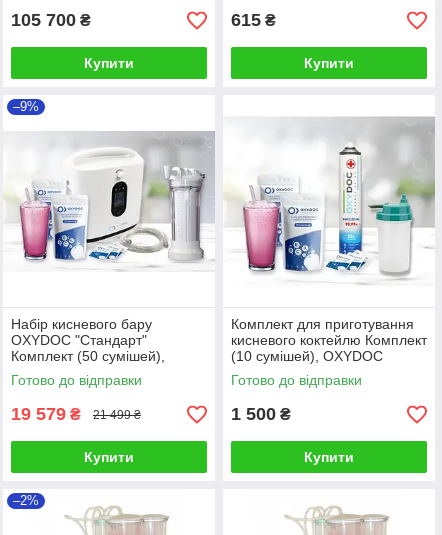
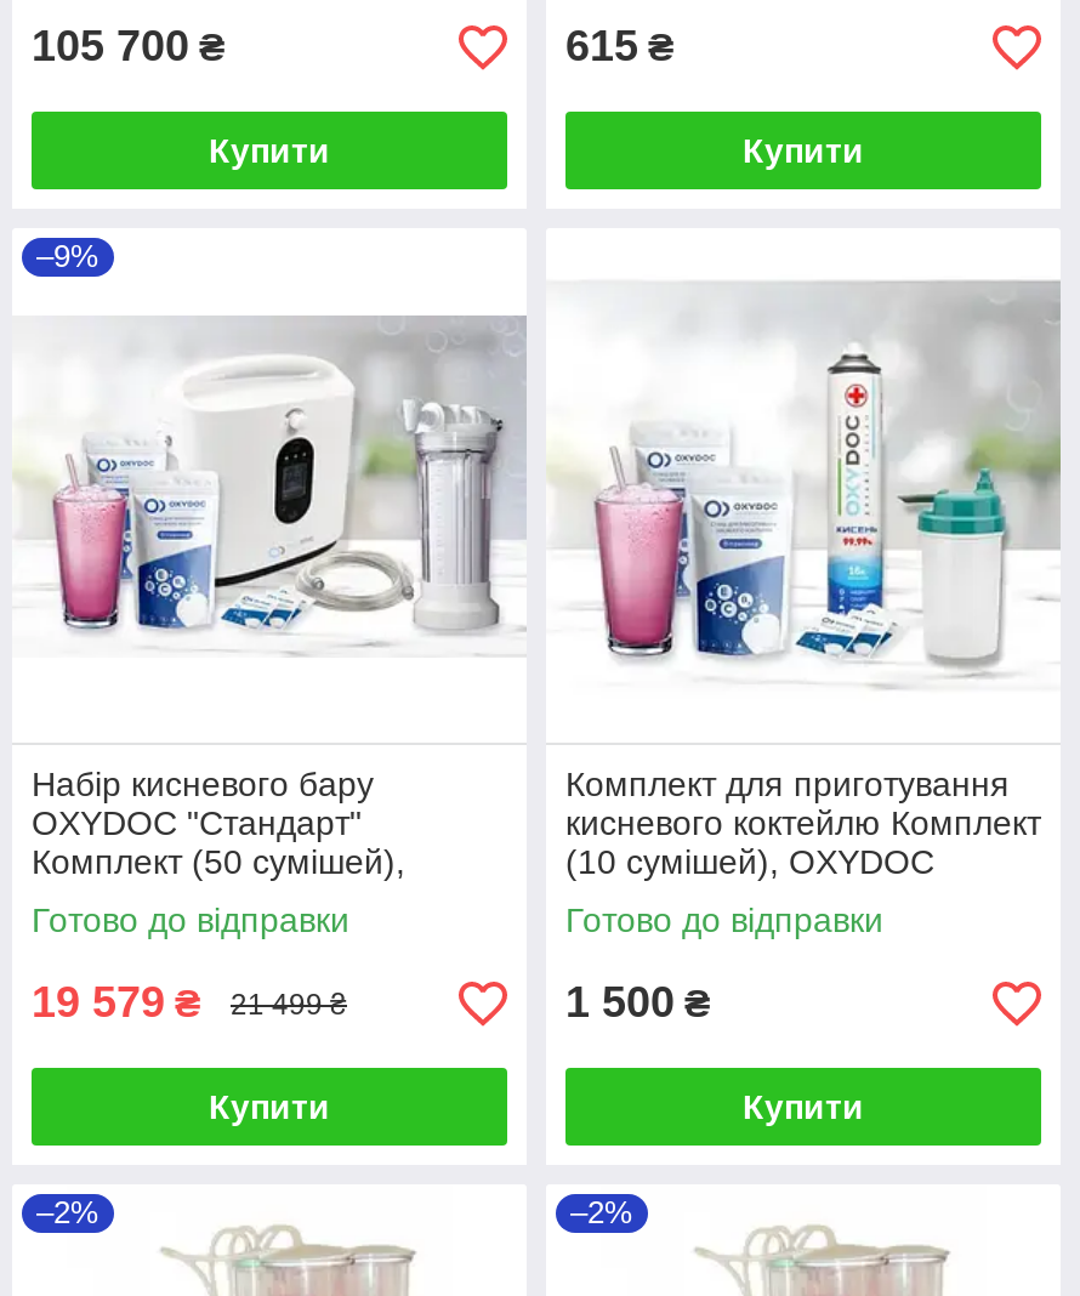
none -> [570,1195,633,1232] –2%

